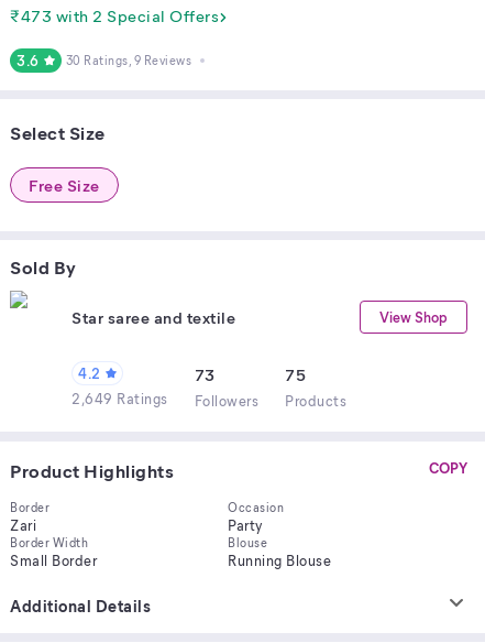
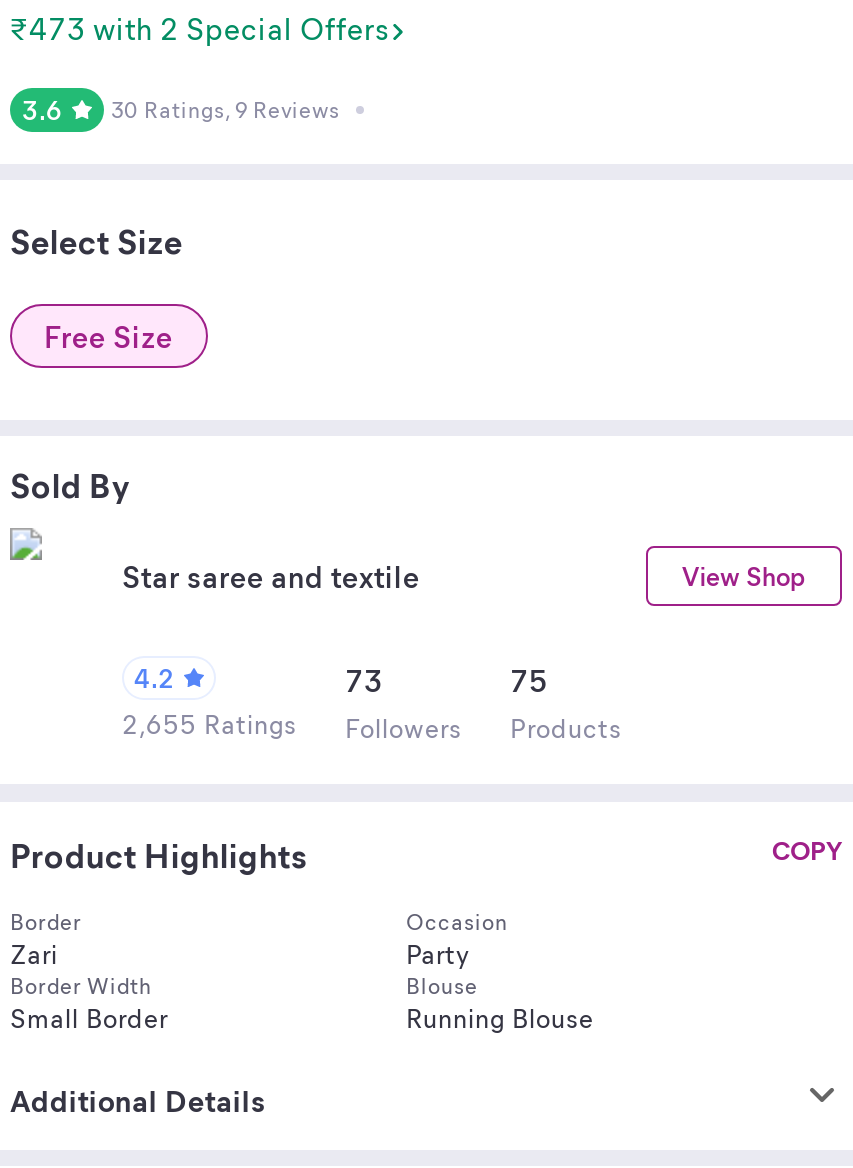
[71,389,346,410] 2,649 Ratings Followers Products -> [122,706,622,744] 2,655 Ratings Followers Products

